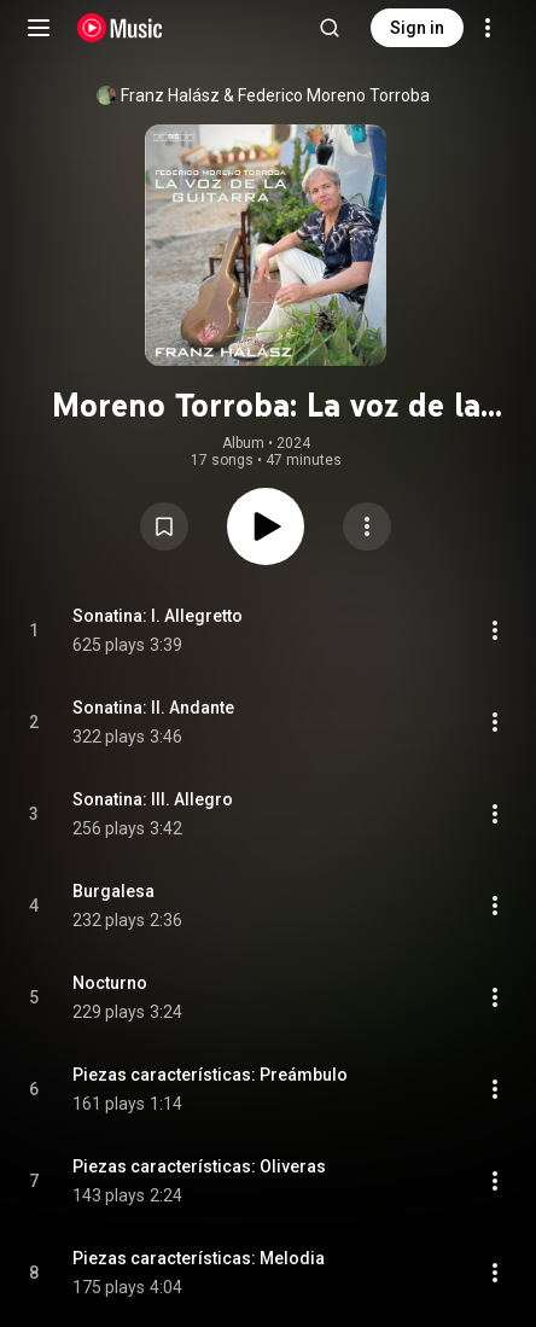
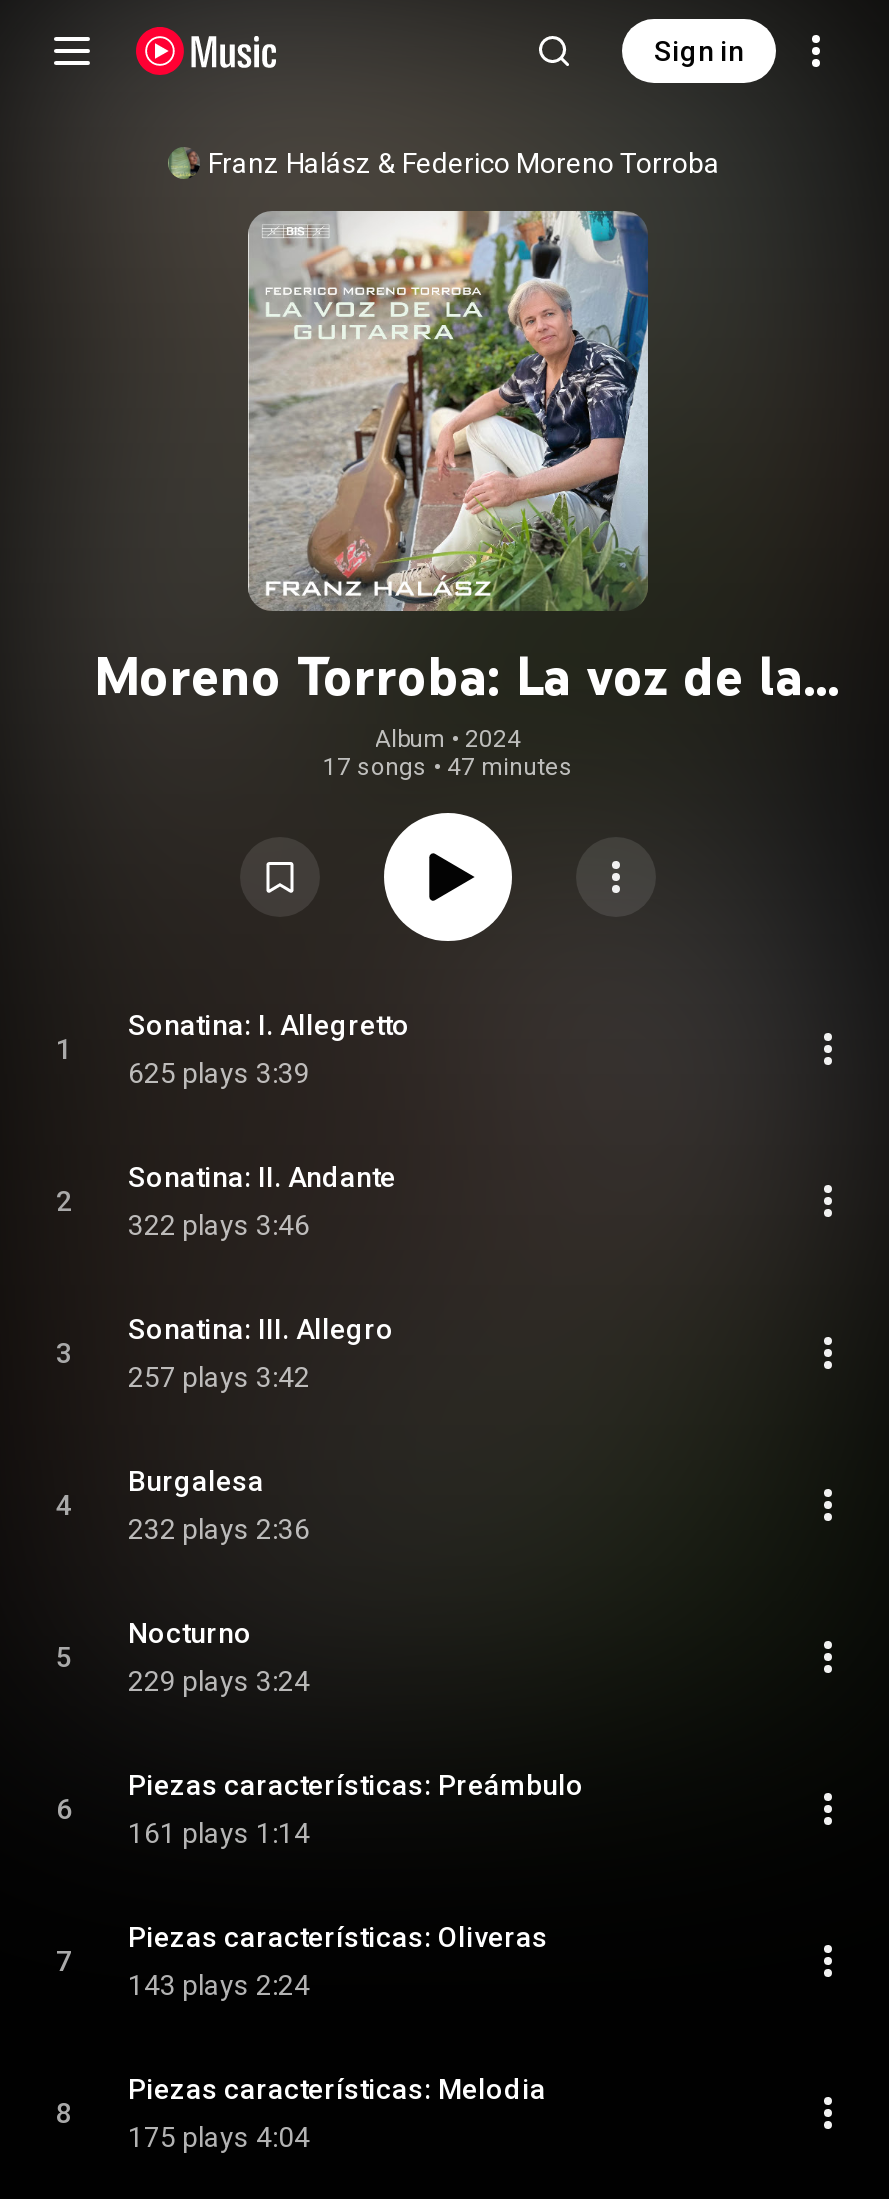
[72,819,182,838] 256 plays 3:42 -> [128,1361,310,1393] 257 plays 3:42

